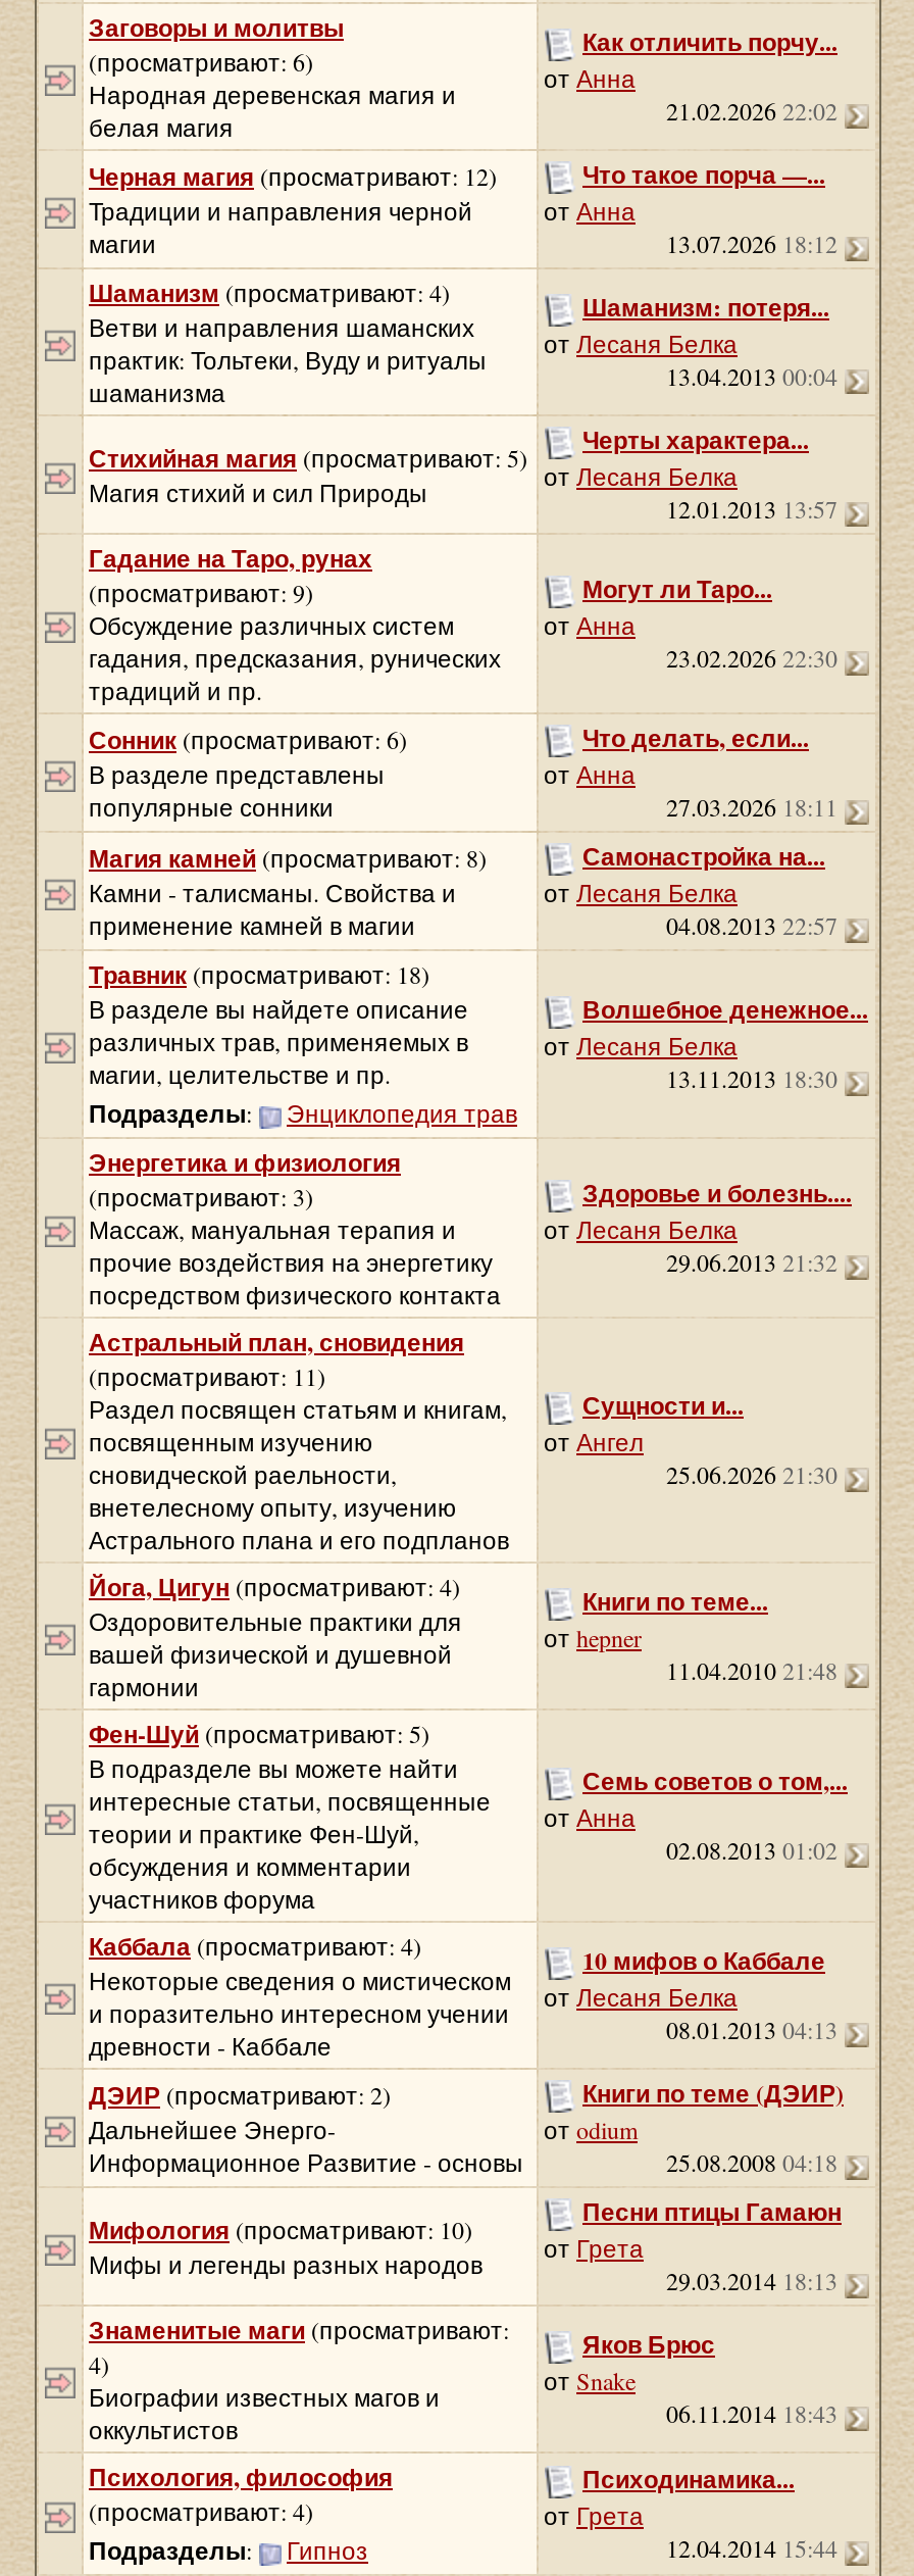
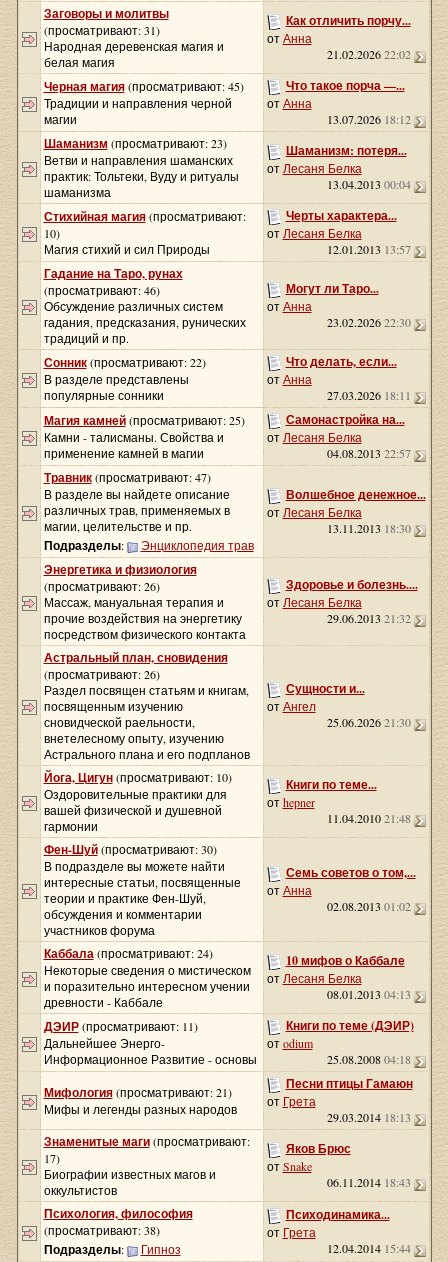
[89,45,313,78] (просматривают: 6) -> [43,22,159,38] (просматривают: 31)
[89,159,497,194] Черная магия (просматривают: 12) -> [43,78,243,95] Черная магия (просматривают: 45)
[89,276,450,310] Шаманизм (просматривают: 4) -> [43,135,226,152] Шаманизм (просматривают: 23)
[89,441,527,476] Стихийная магия (просматривают: 5) -> [43,208,245,241] Стихийная магия (просматривают: | 10)
[89,576,313,608] (просматривают: 9) -> [43,282,159,298] (просматривают: 46)
[89,723,407,757] Сонник (просматривают: 6) -> [43,354,205,371] Сонник (просматривают: 22)
[89,841,487,876] Магия камней (просматривают: 8) -> [43,412,244,429] Магия камней (просматривают: 25)
[89,957,429,992] Травник (просматривают: 18) -> [43,469,210,486] Травник (просматривают: 47)
[89,1180,313,1212] (просматривают: 3) -> [43,578,159,594] (просматривают: 26)
[89,1359,325,1392] (просматривают: 11) -> [43,666,159,682] (просматривают: 26)
[89,1570,460,1604] Йога, Цигун (просматривают: 4) -> [43,769,231,786] Йога, Цигун (просматривают: 10)
[89,1717,429,1751] Фен-Шуй (просматривают: 5) -> [43,841,216,858] Фен-Шуй (просматривают: 30)
[89,1929,421,1964] Каббала (просматривают: 4) -> [43,945,212,962] Каббала (просматривают: 24)
[89,2078,391,2113] ДЭИР (просматривают: 2) -> [43,1018,197,1035] ДЭИР (просматривают: 11)
[89,2213,472,2247] Мифология (просматривают: 10) -> [43,1084,231,1101] Мифология (просматривают: 21)
[89,2347,109,2380] 4) -> [43,1150,59,1166] 17)
[89,2494,313,2527] (просматривают: 4) -> [43,1222,159,1238] (просматривают: 38)

